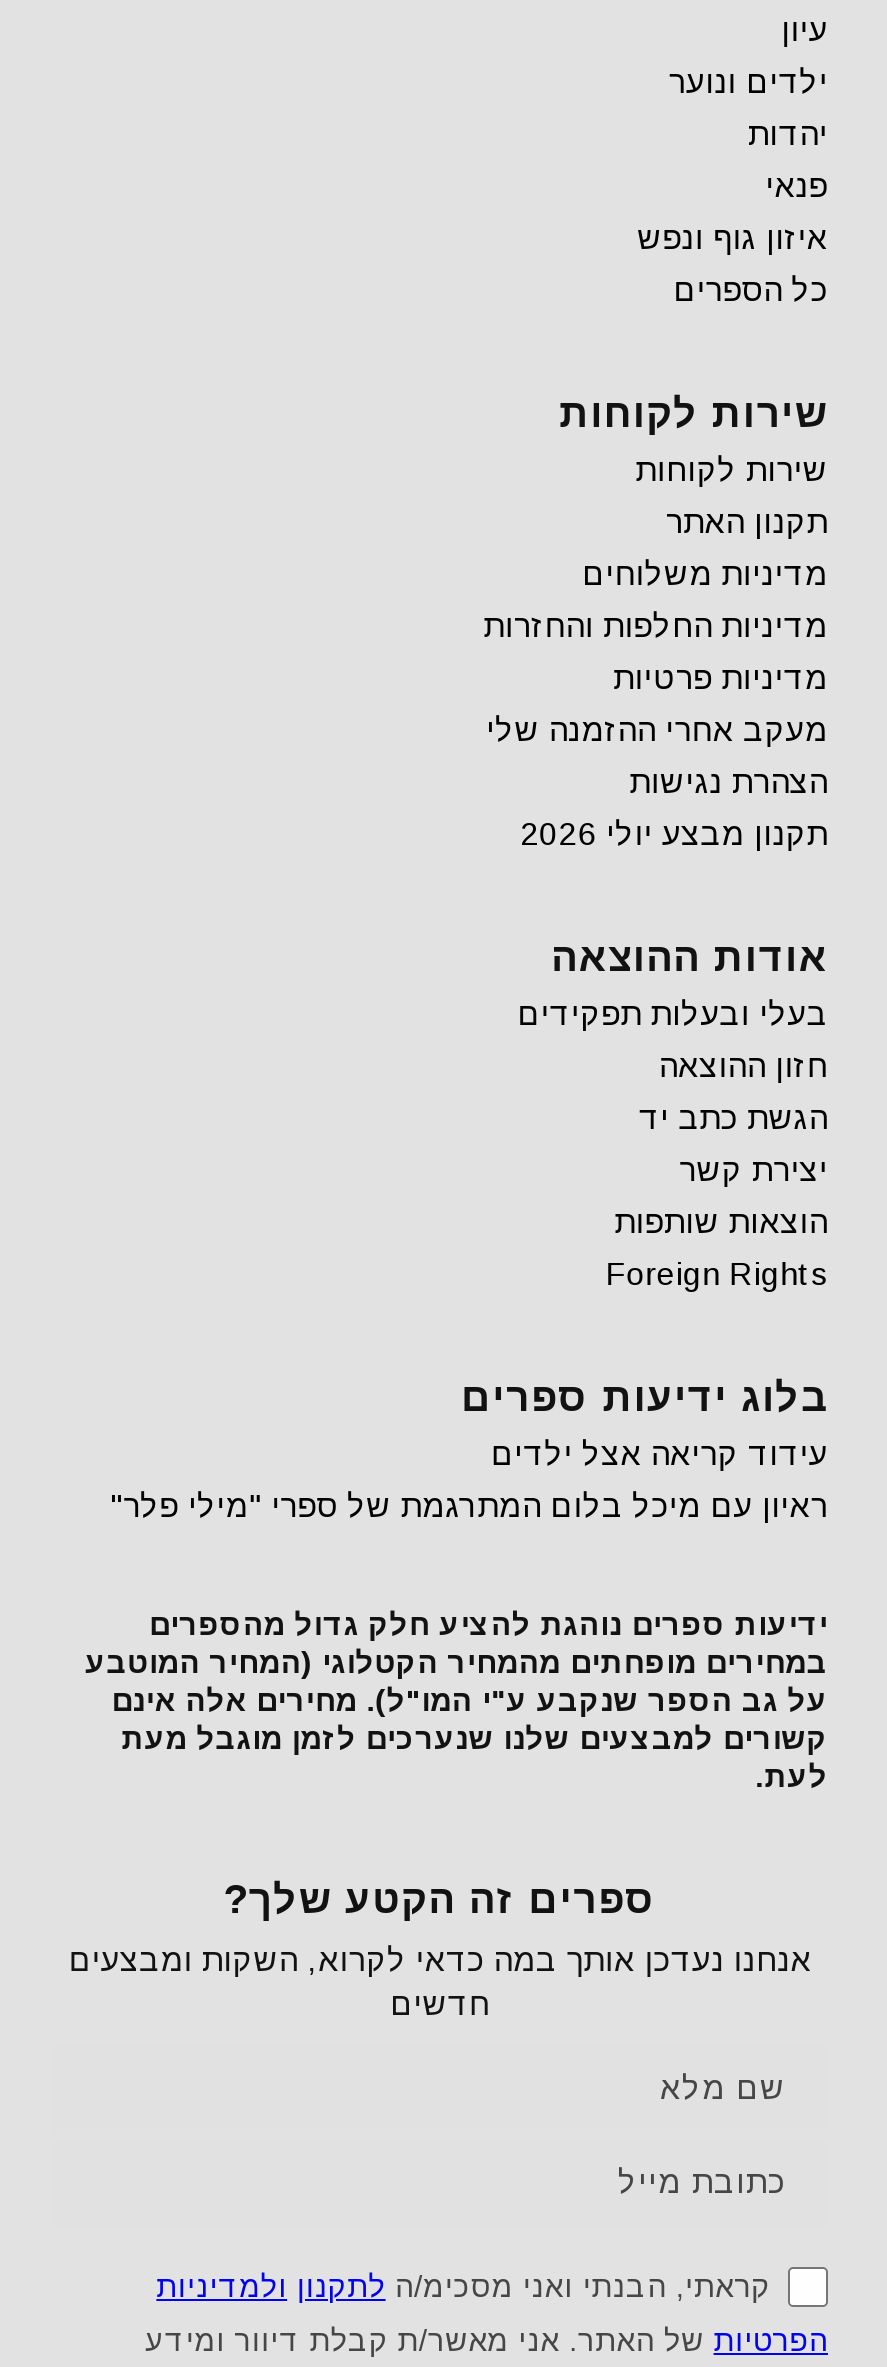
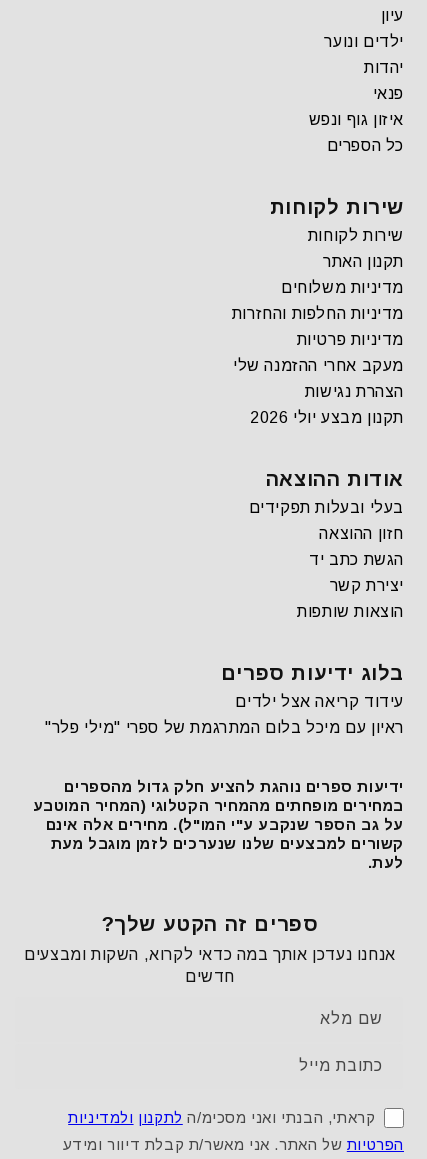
[605,1258,828,1292] Foreign Rights -> none

